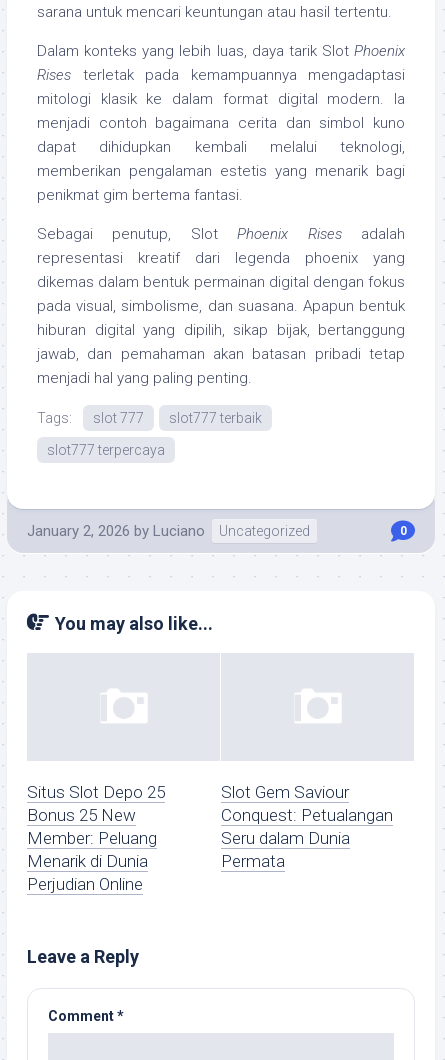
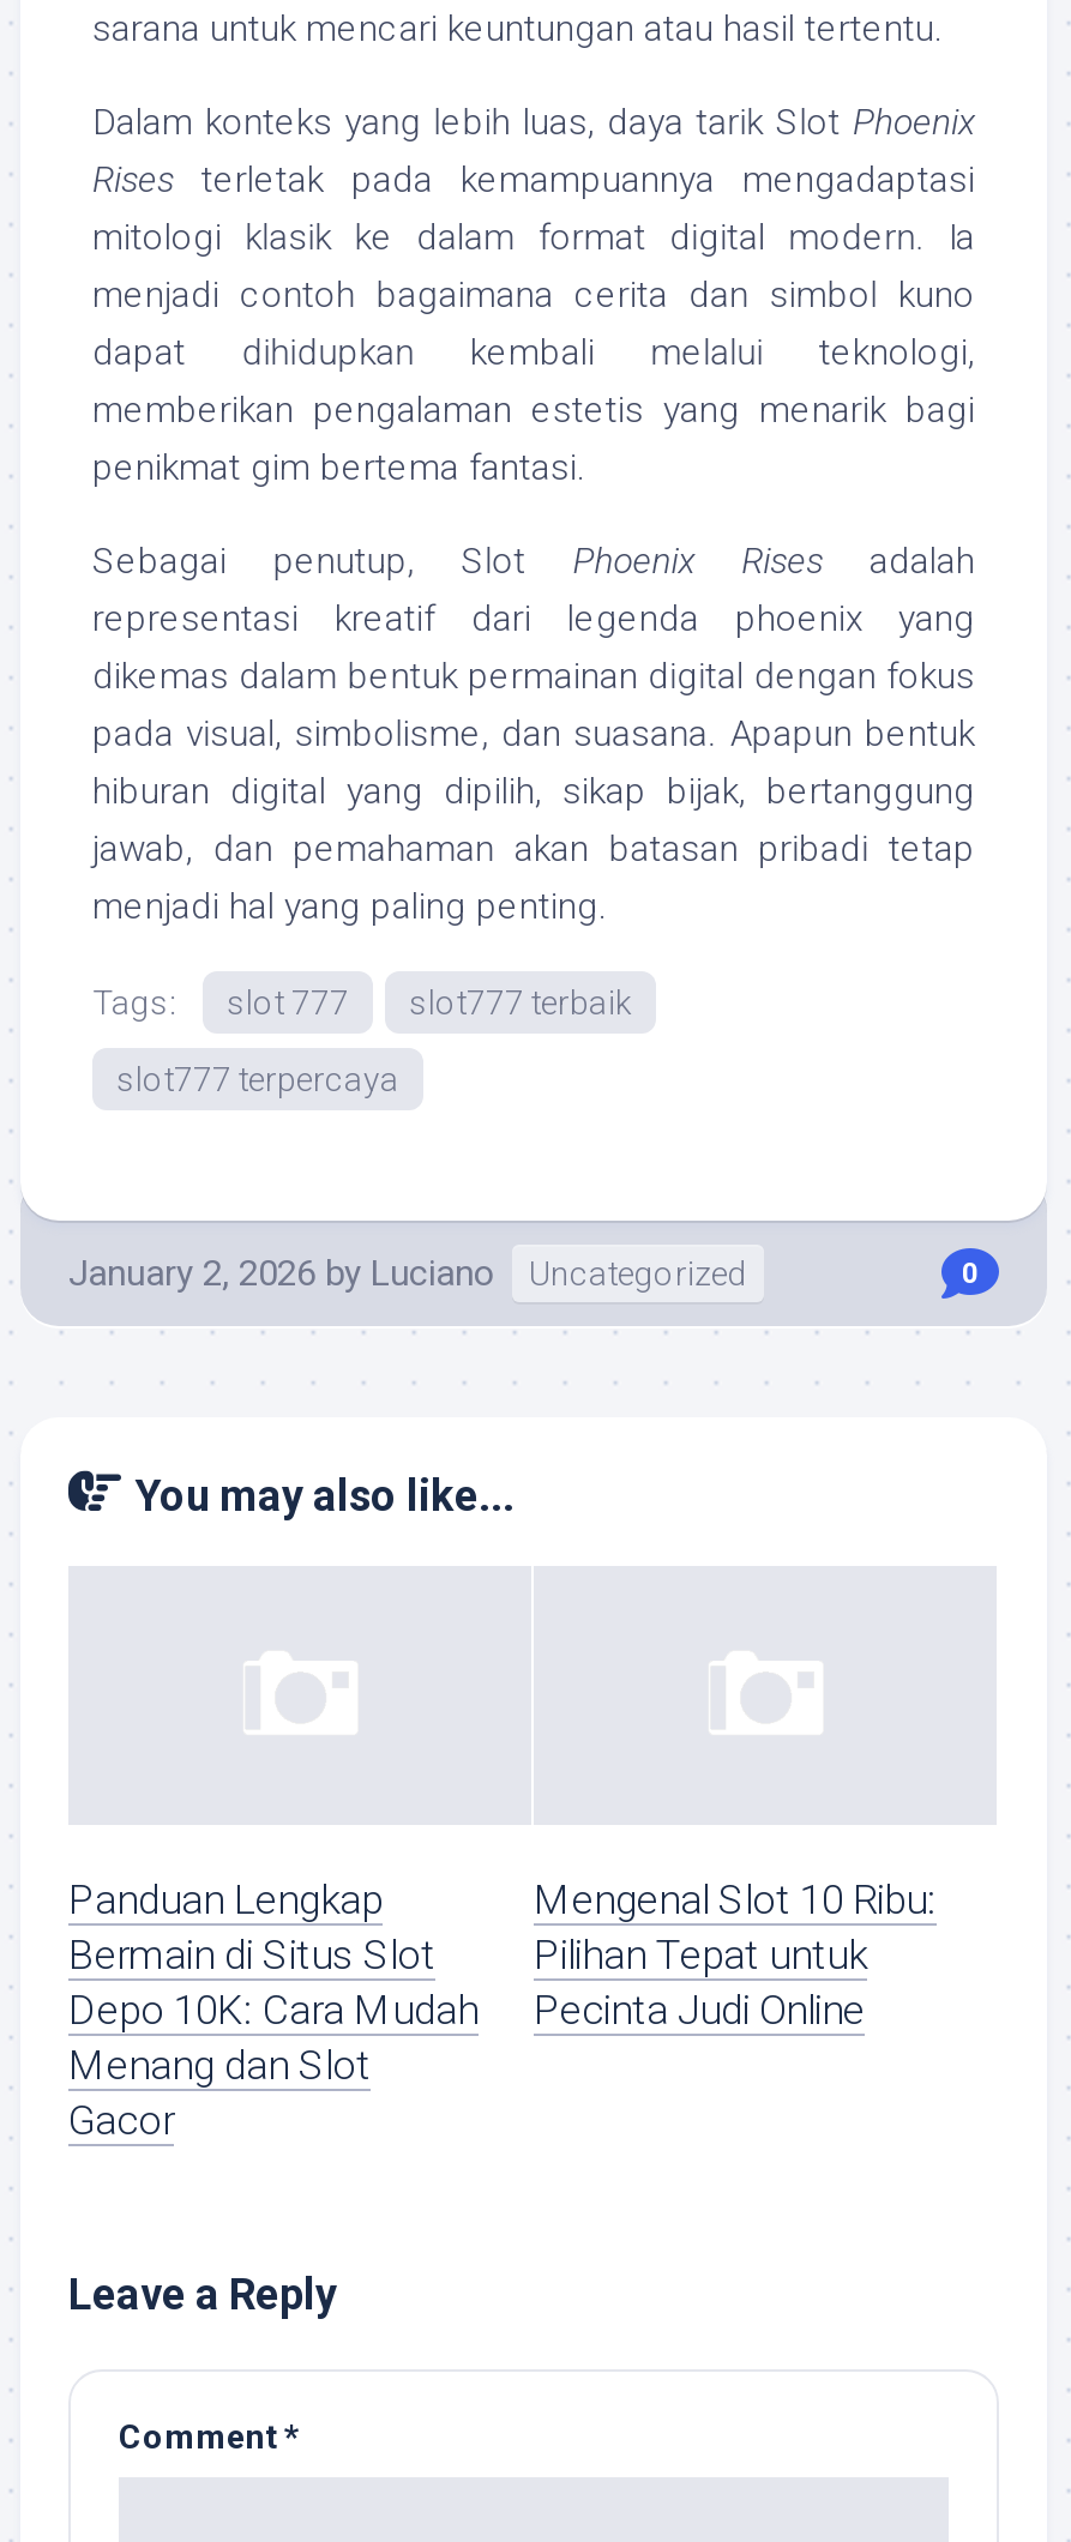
[27,782,165,894] Situs Slot Depo 25 | Bonus 25 New | Member: Peluang | Menarik di Dunia | Perjudian Online -> [68,1876,479,2145] Panduan Lengkap | Bermain di Situs Slot | Depo 10K: Cara Mudah | Menang dan Slot | Gacor
[221,782,393,871] Slot Gem Saviour | Conquest: Petualangan | Seru dalam Dunia | Permata -> [534,1876,937,2035] Mengenal Slot 10 Ribu: | Pilihan Tepat untuk | Pecinta Judi Online

